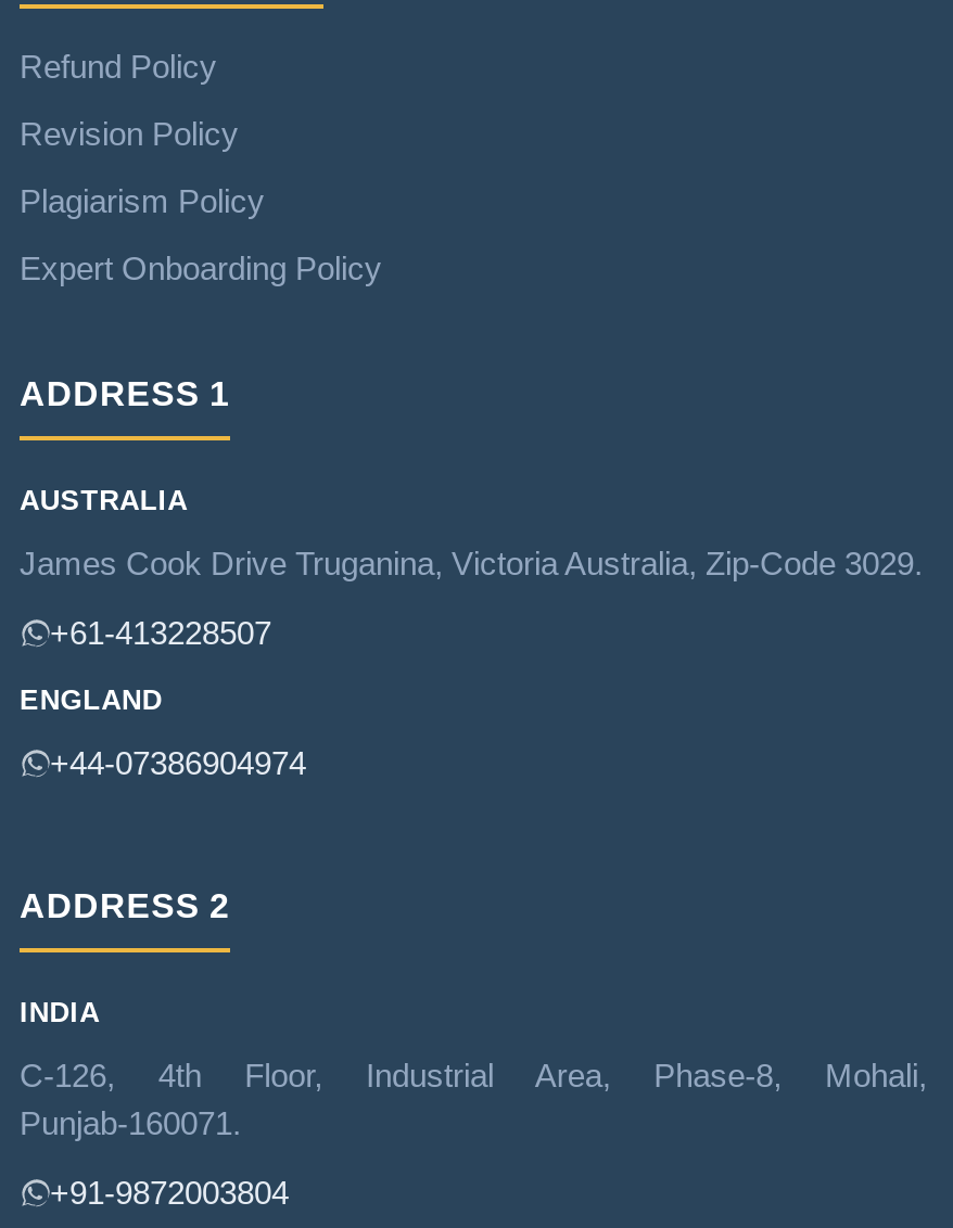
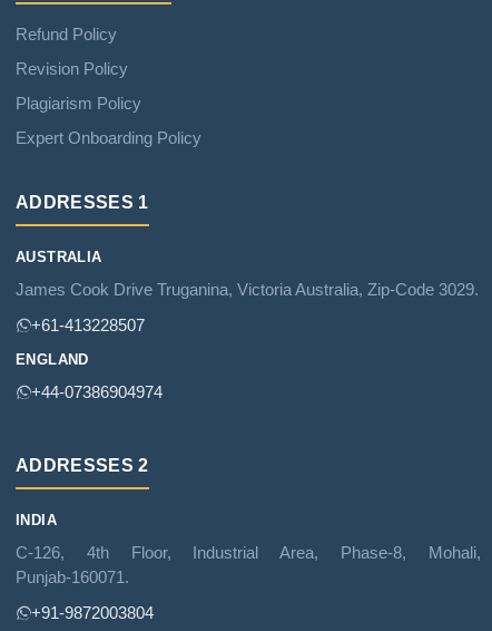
[20,376,230,413] ADDRESS 1 -> [16,193,149,212] ADDRESSES 1
[20,888,230,925] ADDRESS 2 -> [16,457,149,475] ADDRESSES 2

